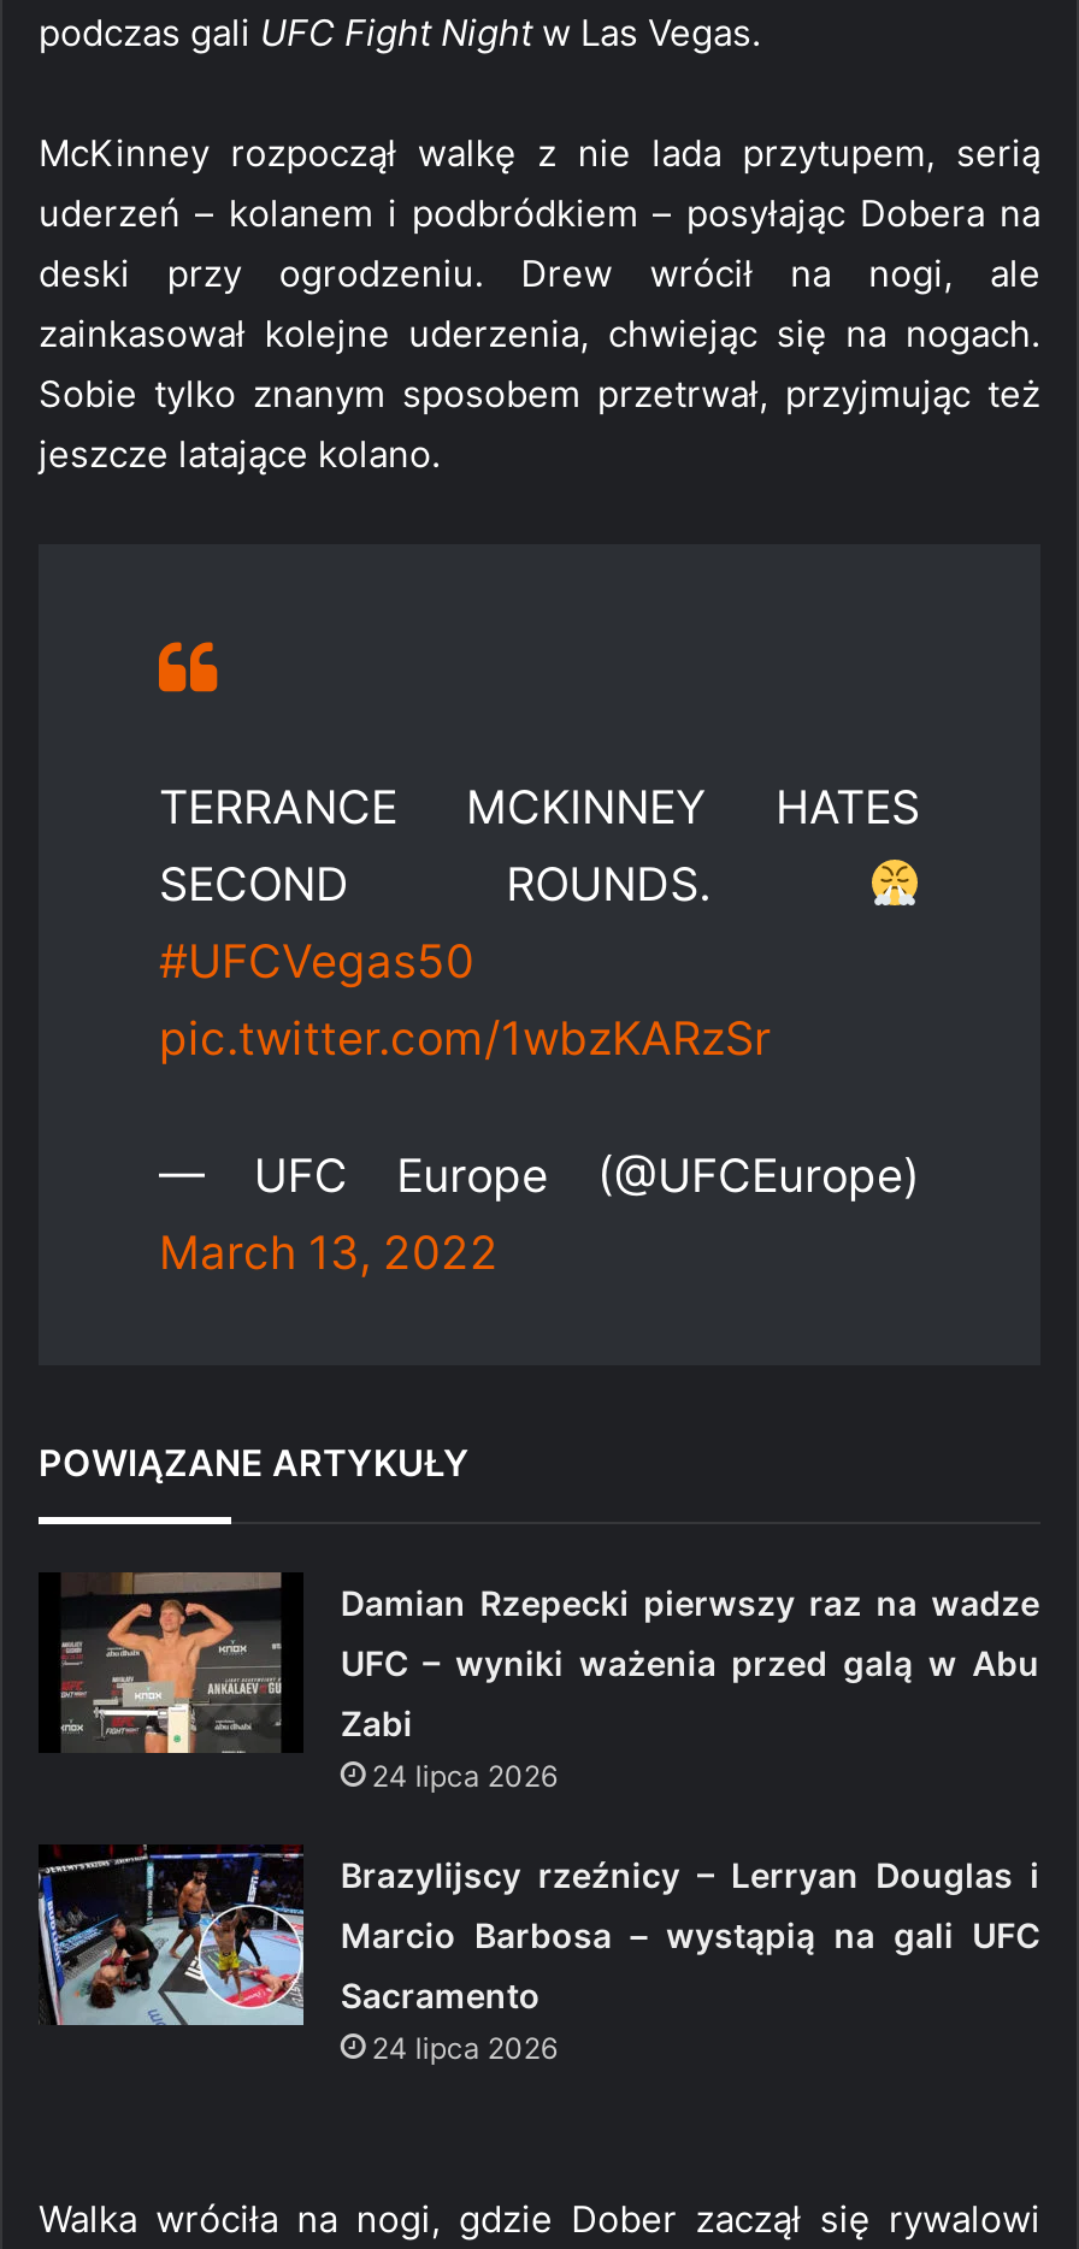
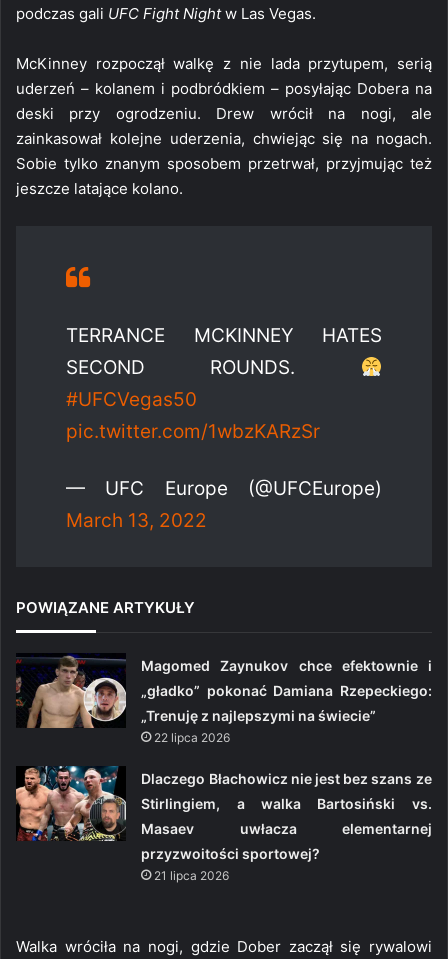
[39,1570,1040,2065] [image] | Damian Rzepecki pierwszy raz na wadze | UFC – wyniki ważenia przed galą w Abu | Zabi | 24 lipca 2026 | Brazylijscy rzeźnicy – Lerryan Douglas i | Marcio Barbosa – wystąpią na gali UFC | Sacramento | 24 lipca 2026 -> [15,653,432,883] [image] | Magomed Zaynukov chce efektownie i | „gładko” pokonać Damiana Rzepeckiego: | „Trenuję z najlepszymi na świecie” | 22 lipca 2026 | Dlaczego Błachowicz nie jest bez szans ze | Stirlingiem, a walka Bartosiński vs. | Masaev uwłacza elementarnej | przyzwoitości sportowej? | 21 lipca 2026
[36,1844,306,2027] [image] -> [15,765,126,842] [image]

